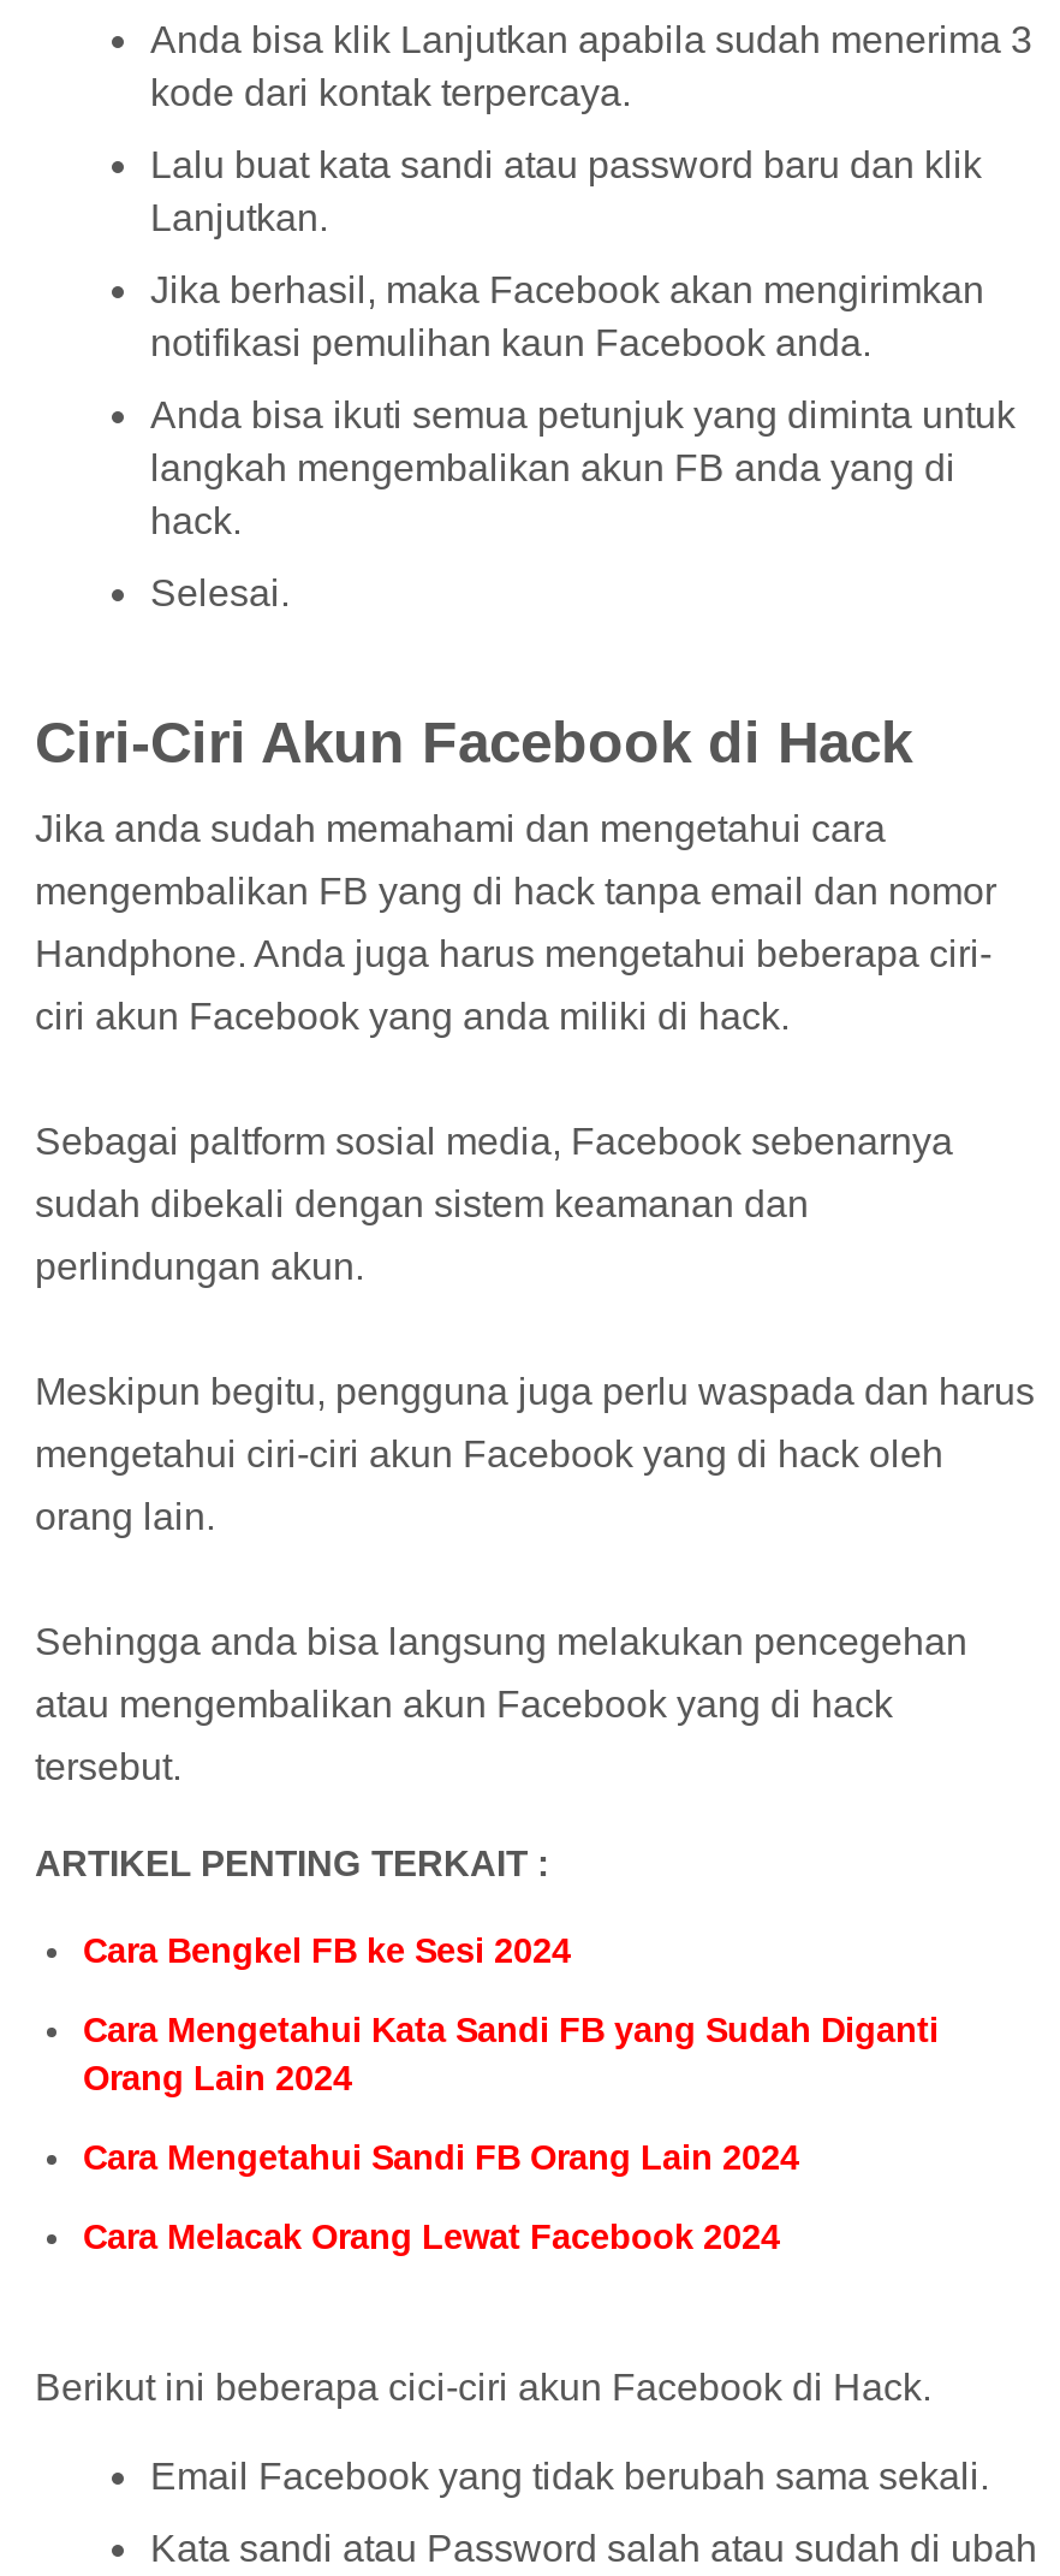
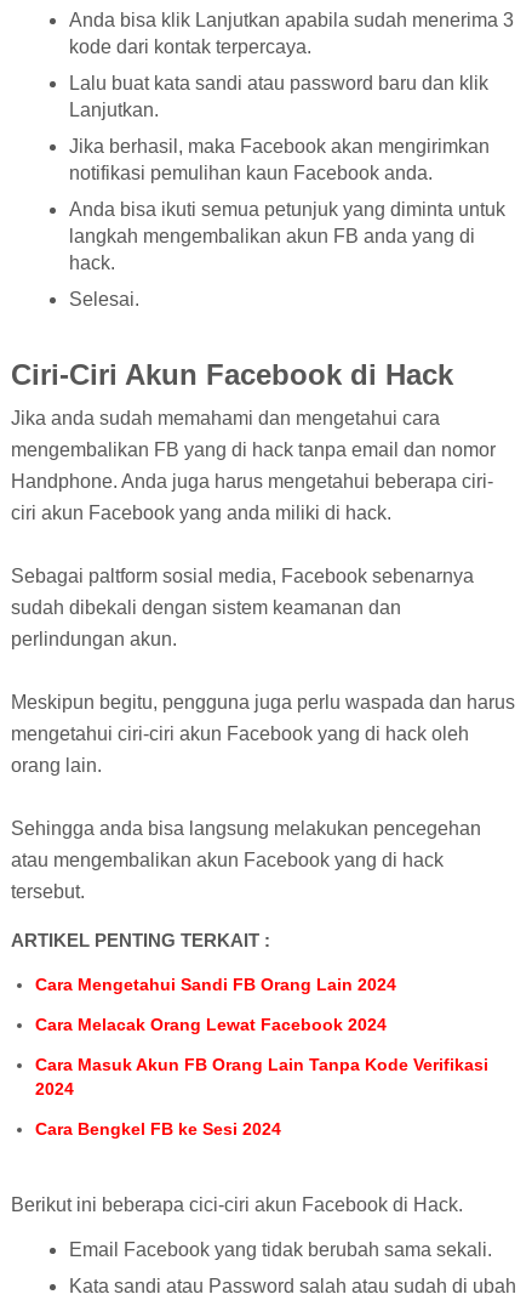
moved [83,1932,571,1970] -> [35,1119,281,1138]: Cara Bengkel FB ke Sesi 2024
[83,2011,939,2097] Cara Mengetahui Kata Sandi FB yang Sudah Diganti | Orang Lain 2024 -> none
moved [83,2138,799,2255] -> [35,975,396,1034]: Cara Mengetahui Sandi FB Orang Lain 2024 | Cara Melacak Orang Lewat Facebook 2024
none -> [35,1055,488,1098] Cara Masuk Akun FB Orang Lain Tanpa Kode Verifikasi | 2024

